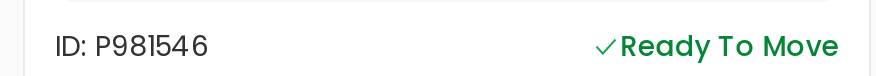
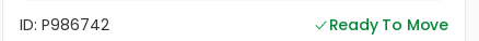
[55,26,209,66] ID: P981546 -> [20,14,109,36] ID: P986742

